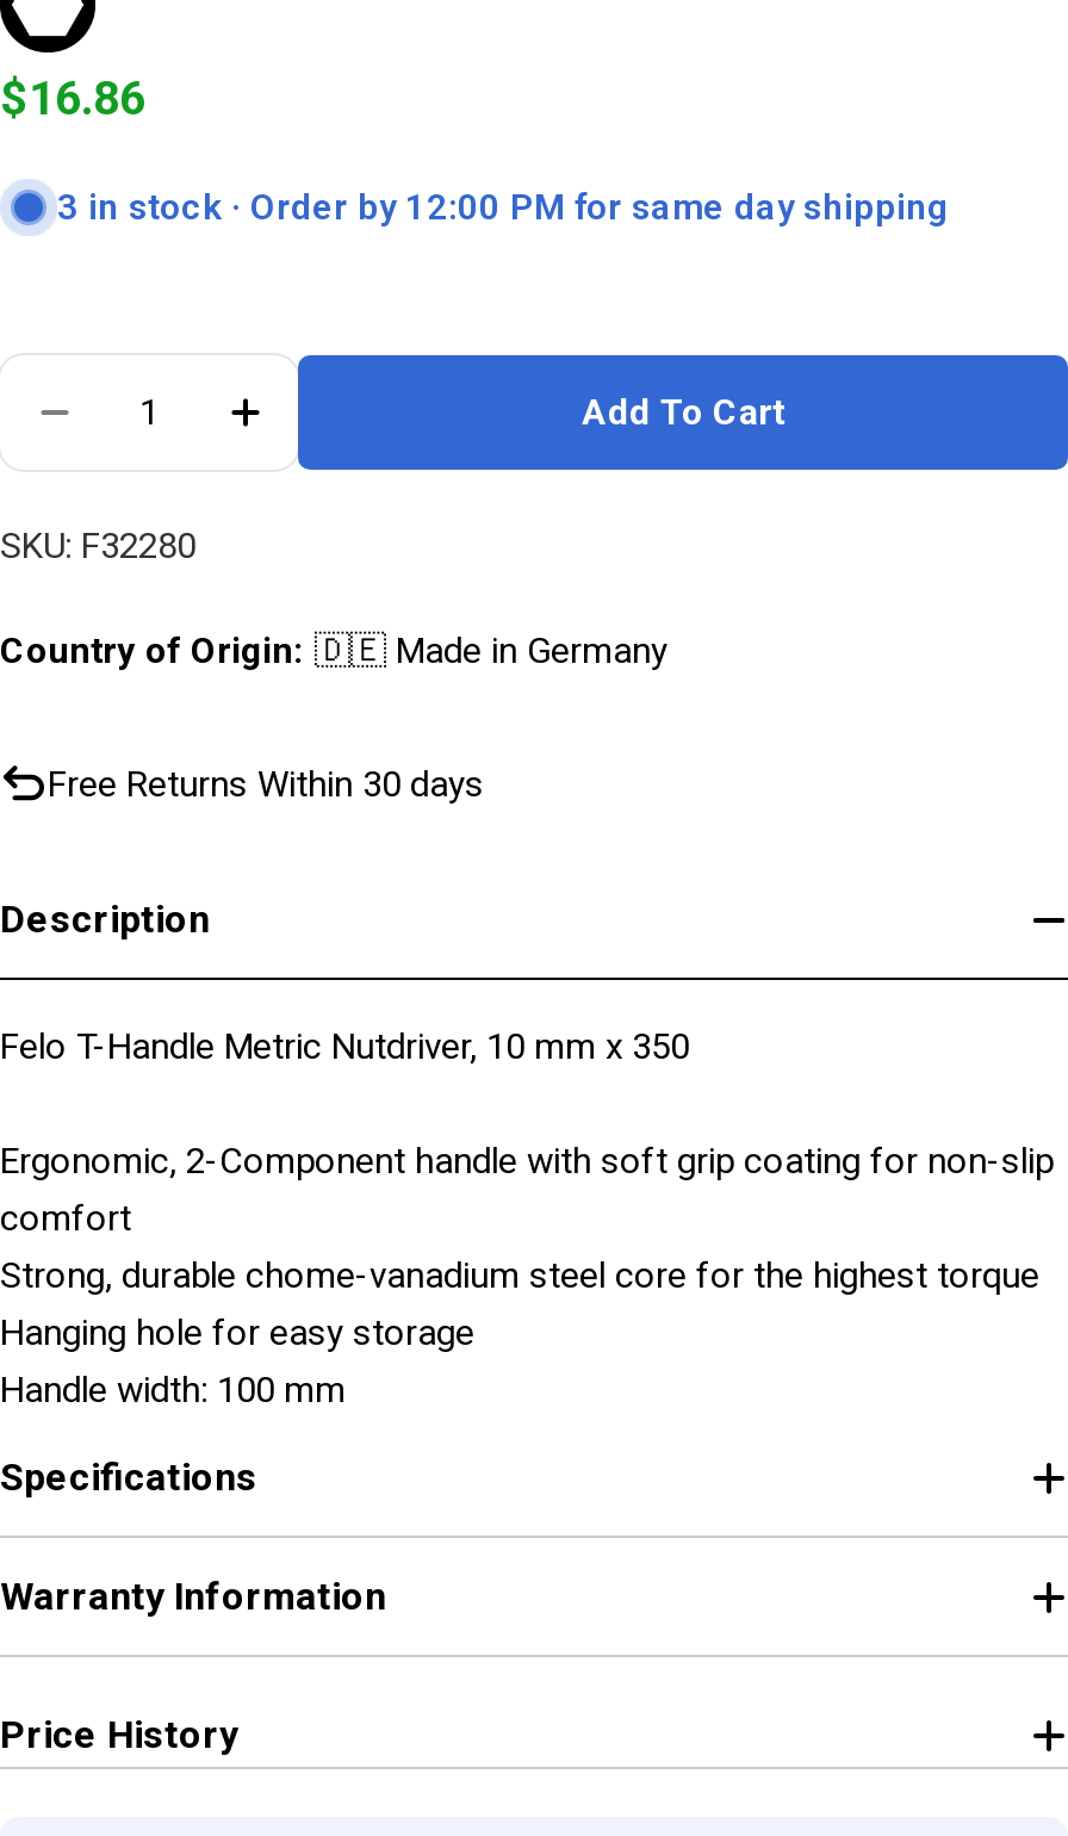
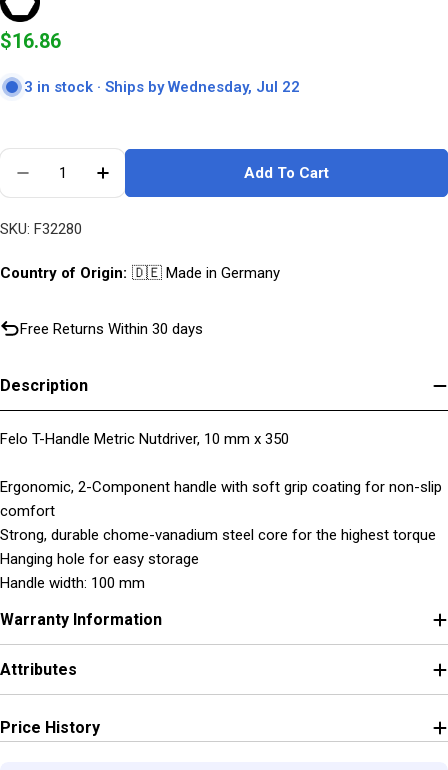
[57,186,949,229] 3 in stock · Order by 12:00 PM for same day shipping -> [24,78,300,96] 3 in stock · Ships by Wednesday, Jul 22
[0,1454,257,1499] Specifications -> none
moved [0,1573,386,1618] -> [0,610,162,629]: Warranty Information
none -> [0,660,77,679] Attributes

